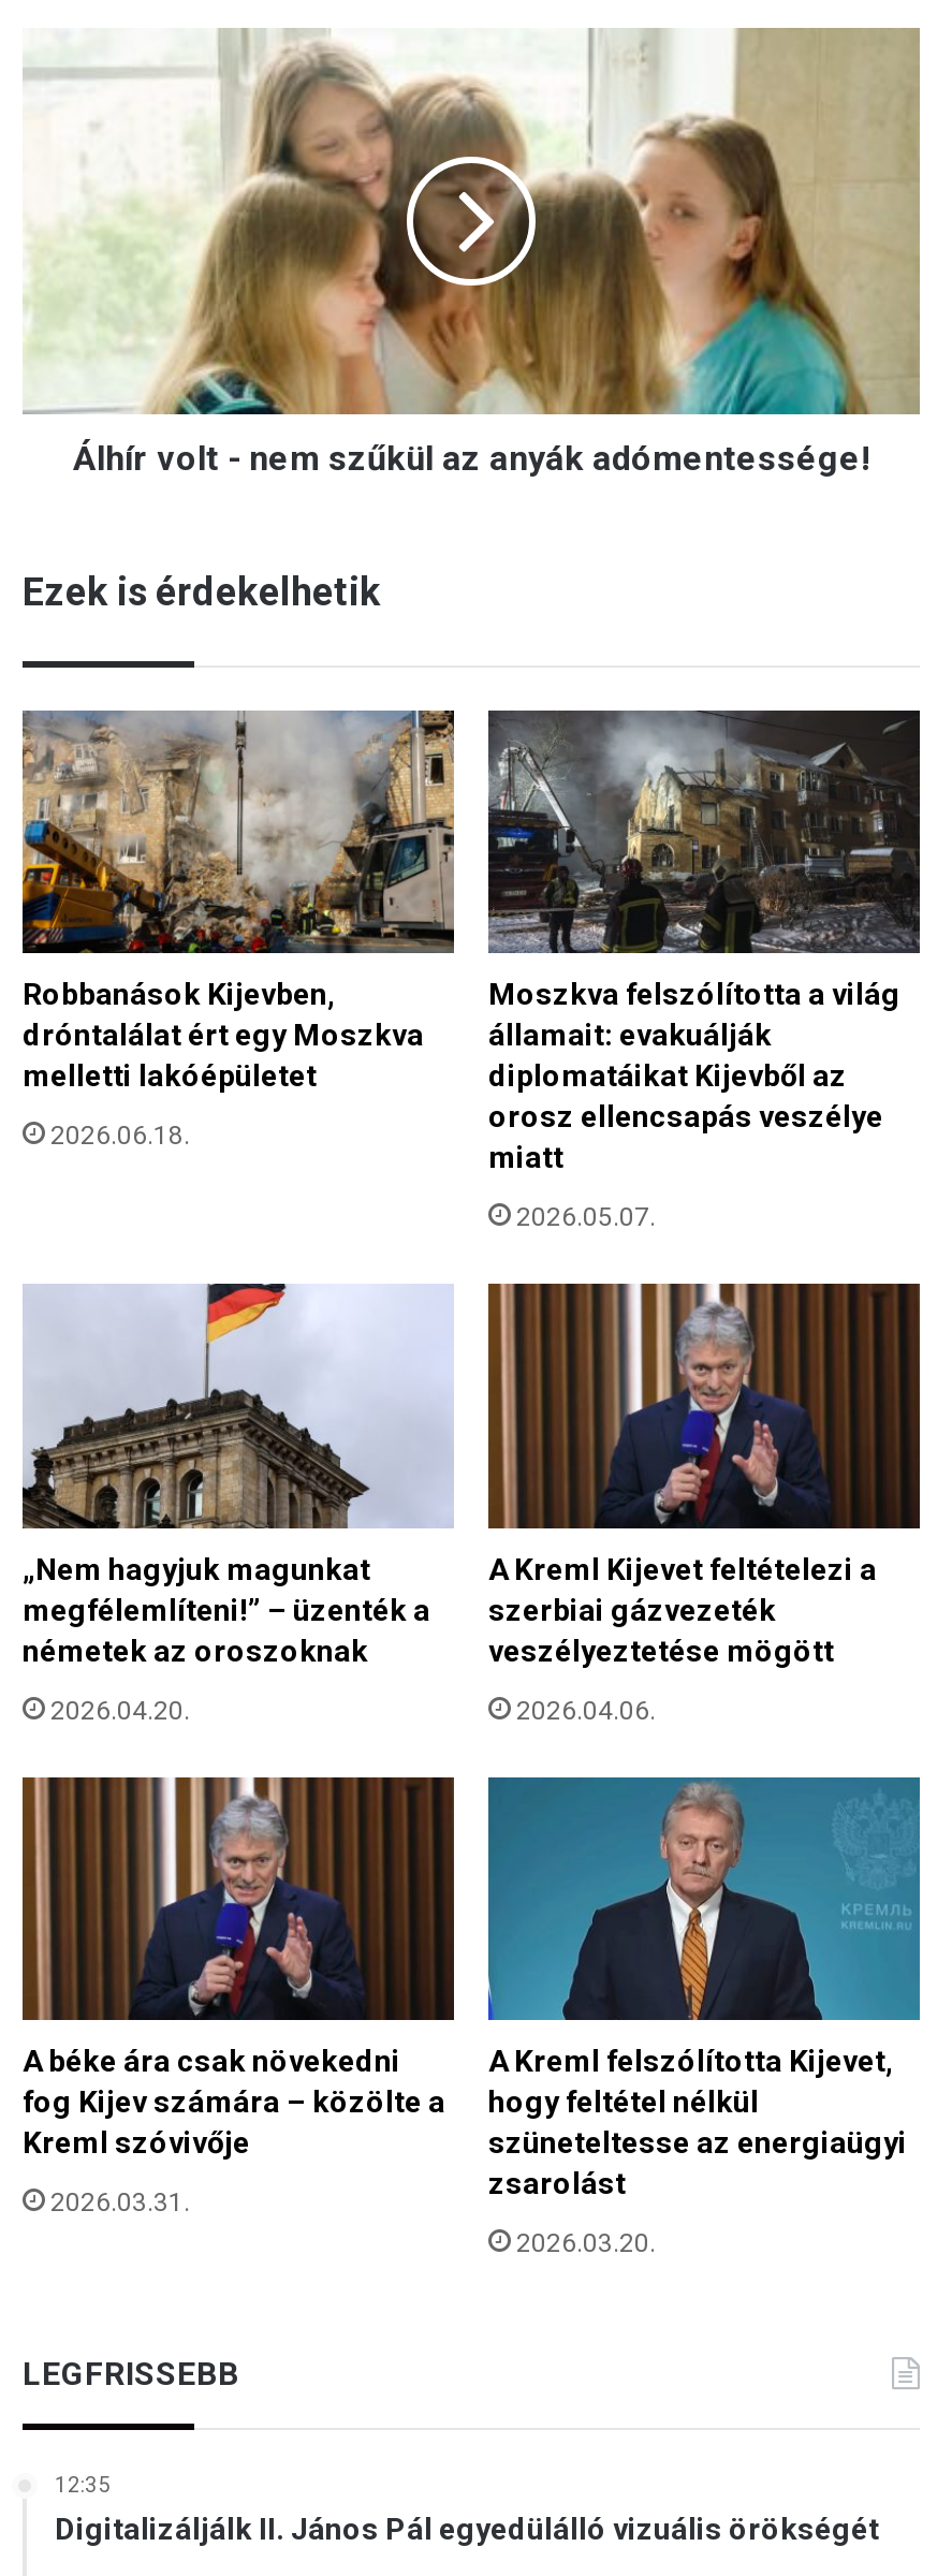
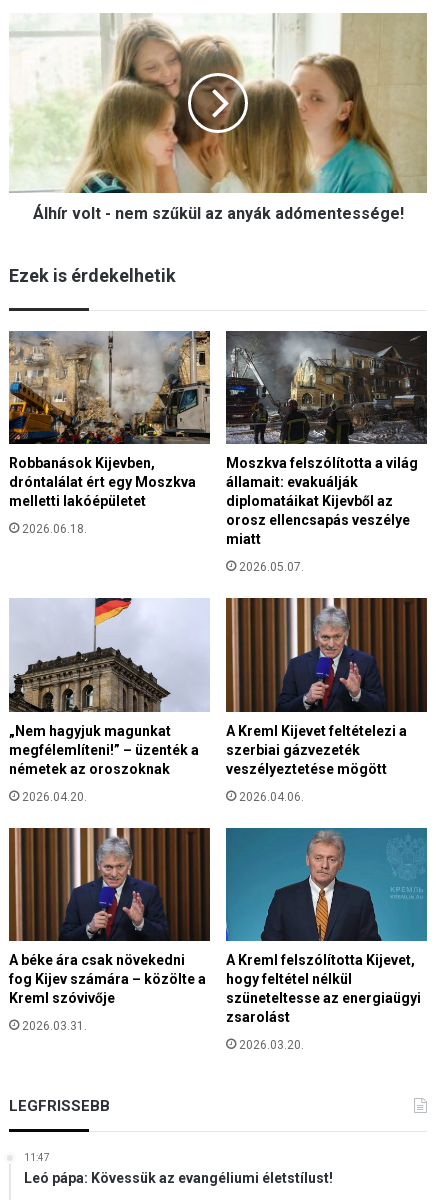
[55,2473,879,2546] 12:35 | Digitalizáljálk II. János Pál egyedülálló vizuális örökségét -> [24,1152,333,1186] 11:47 | Leó pápa: Kövessük az evangéliumi életstílust!

